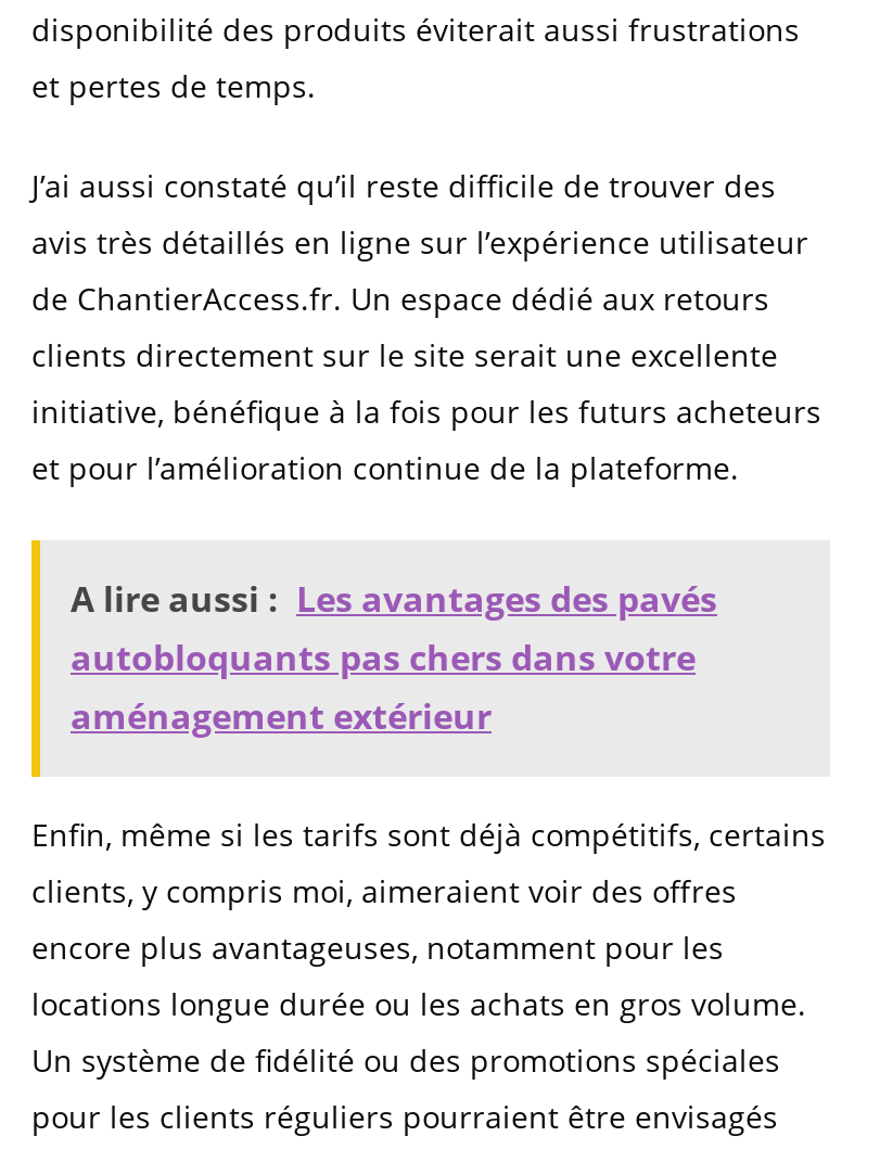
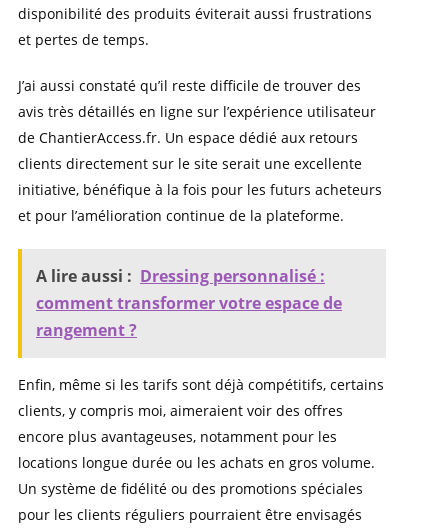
[71,575,717,740] A lire aussi : Les avantages des pavés | autobloquants pas chers dans votre | aménagement extérieur -> [36,265,342,341] A lire aussi : Dressing personnalisé : | comment transformer votre espace de | rangement ?

